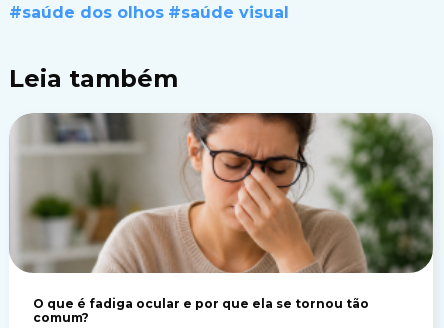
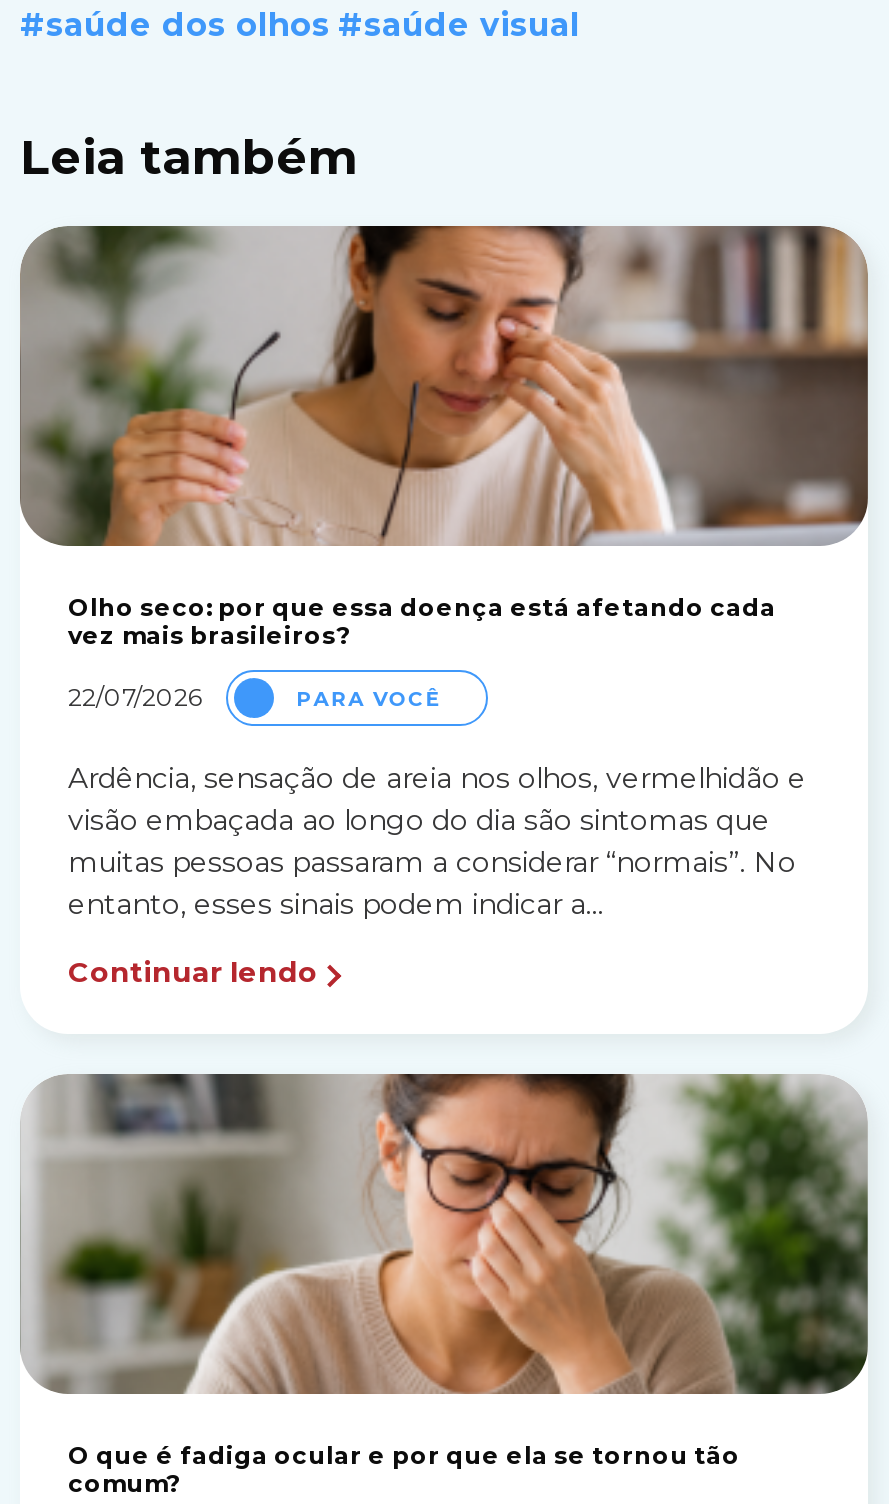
none -> [20,224,866,990] [image] | Olho seco: por que essa doença está afetando cada | vez mais brasileiros? | 22/07/2026 | PARA VOCÊ | Ardência, sensação de areia nos olhos, vermelhidão e | visão embaçada ao longo do dia são sintomas que | muitas pessoas passaram a considerar “normais”. No | entanto, esses sinais podem indicar a... | Continuar lendo

